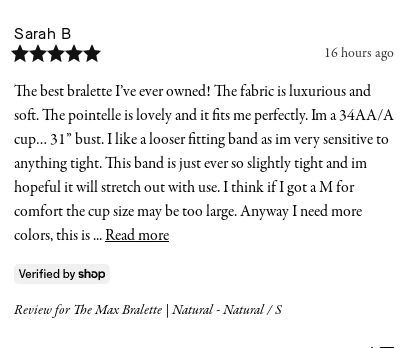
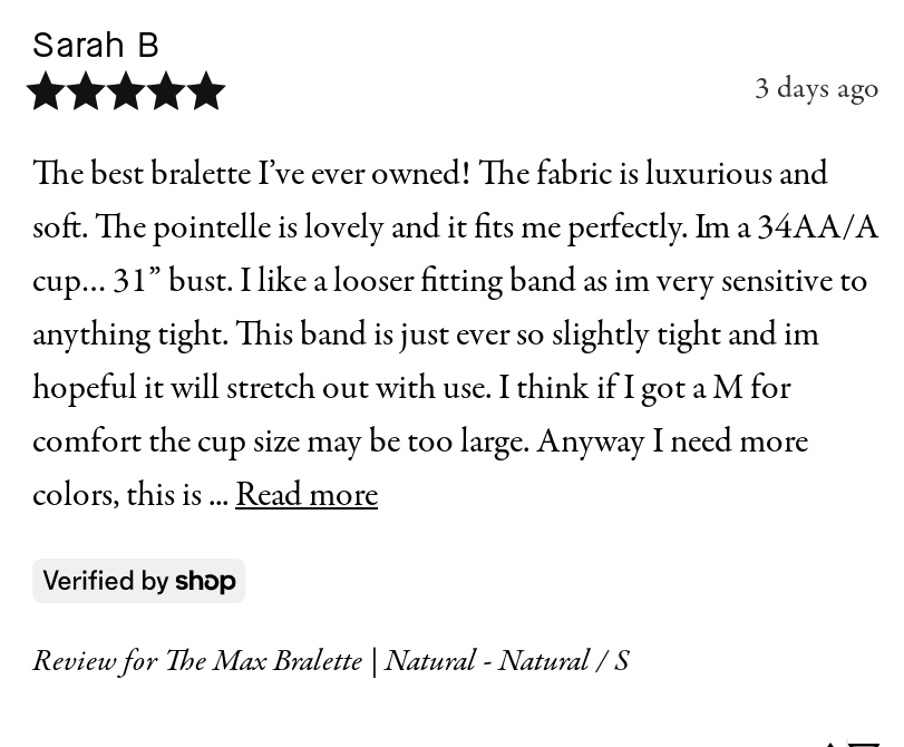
[324,44,394,63] 16 hours ago -> [755,69,879,111] 3 days ago

